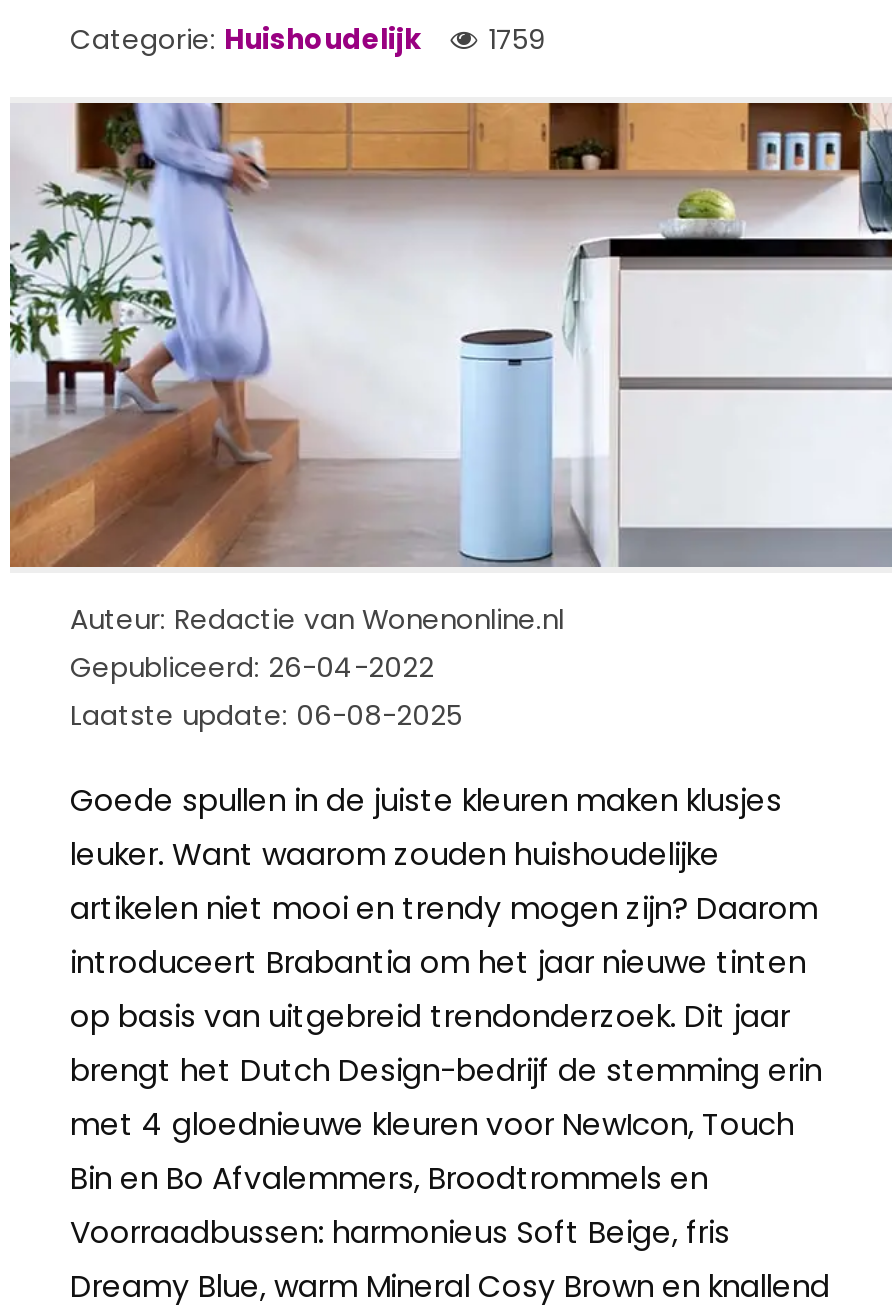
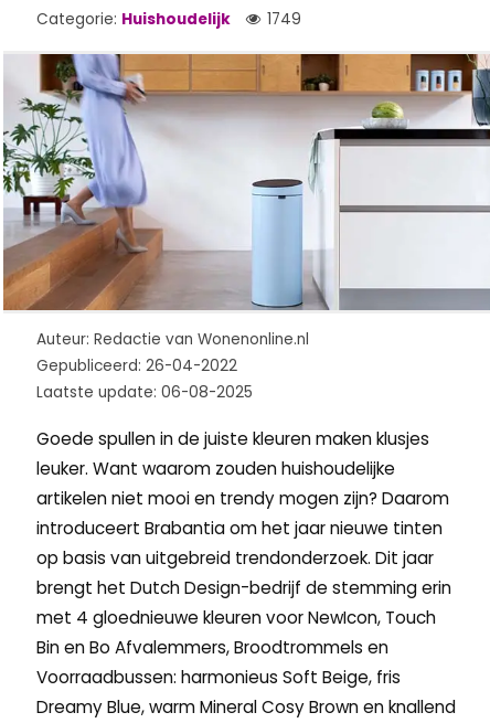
[70,21,546,59] Categorie: Huishoudelijk 1759 -> [36,9,301,30] Categorie: Huishoudelijk 1749

